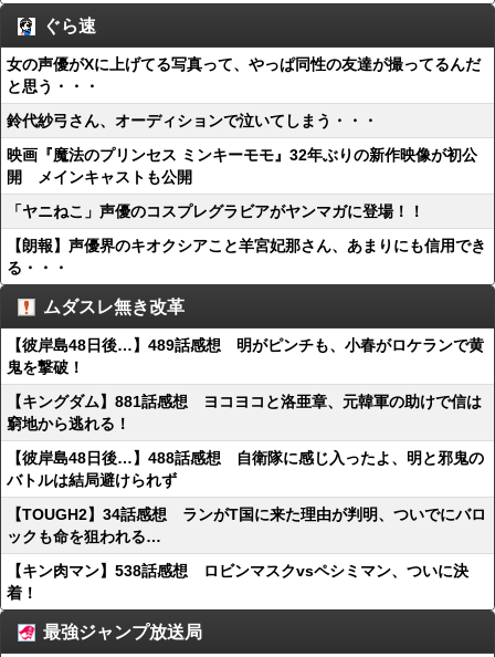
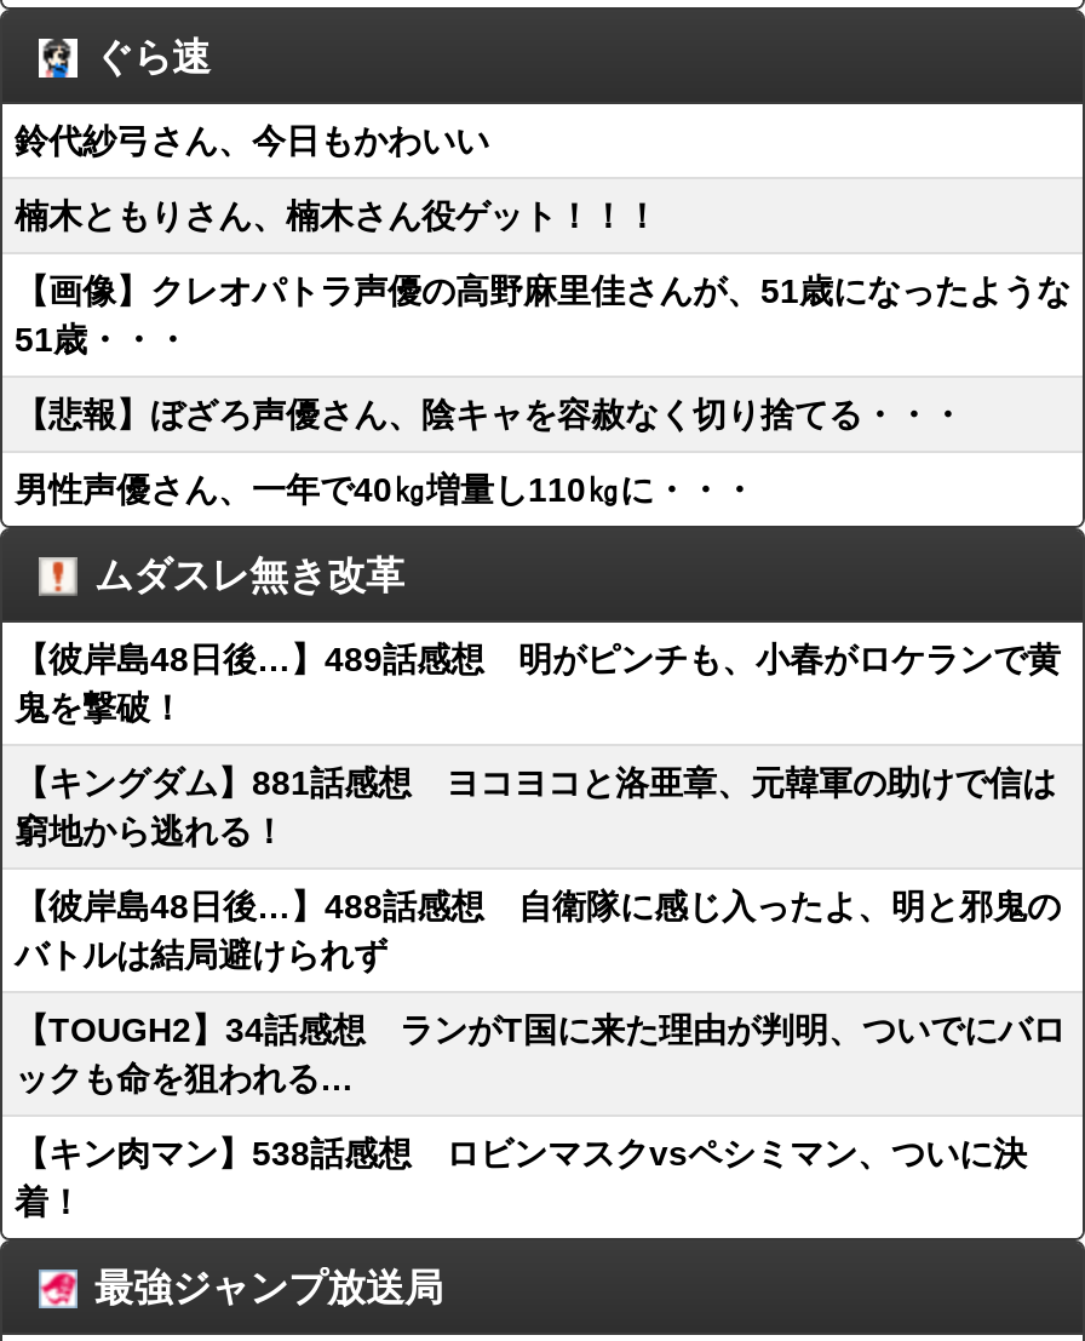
[7,55,481,95] 女の声優がXに上げてる写真って、やっぱ同性の友達が撮ってるんだ | と思う・・・ -> [15,121,489,160] 鈴代紗弓さん、今日もかわいい
[7,112,378,129] 鈴代紗弓さん、オーディションで泣いてしまう・・・ -> [15,196,659,235] 楠木ともりさん、楠木さん役ゲット！！！
[7,146,477,186] 映画『魔法のプリンセス ミンキーモモ』32年ぶりの新作映像が初公 | 開 メインキャストも公開 -> [15,271,1070,359] 【画像】クレオパトラ声優の高野麻里佳さんが、51歳になったような | 51歳・・・
[7,202,424,220] 「ヤニねこ」声優のコスプレグラビアがヤンマガに登場！！ -> [15,395,964,434] 【悲報】ぼざろ声優さん、陰キャを容赦なく切り捨てる・・・
[7,237,486,277] 【朗報】声優界のキオクシアこと羊宮妃那さん、あまりにも信用でき | る・・・ -> [15,470,756,509] 男性声優さん、一年で40㎏増量し110㎏に・・・

